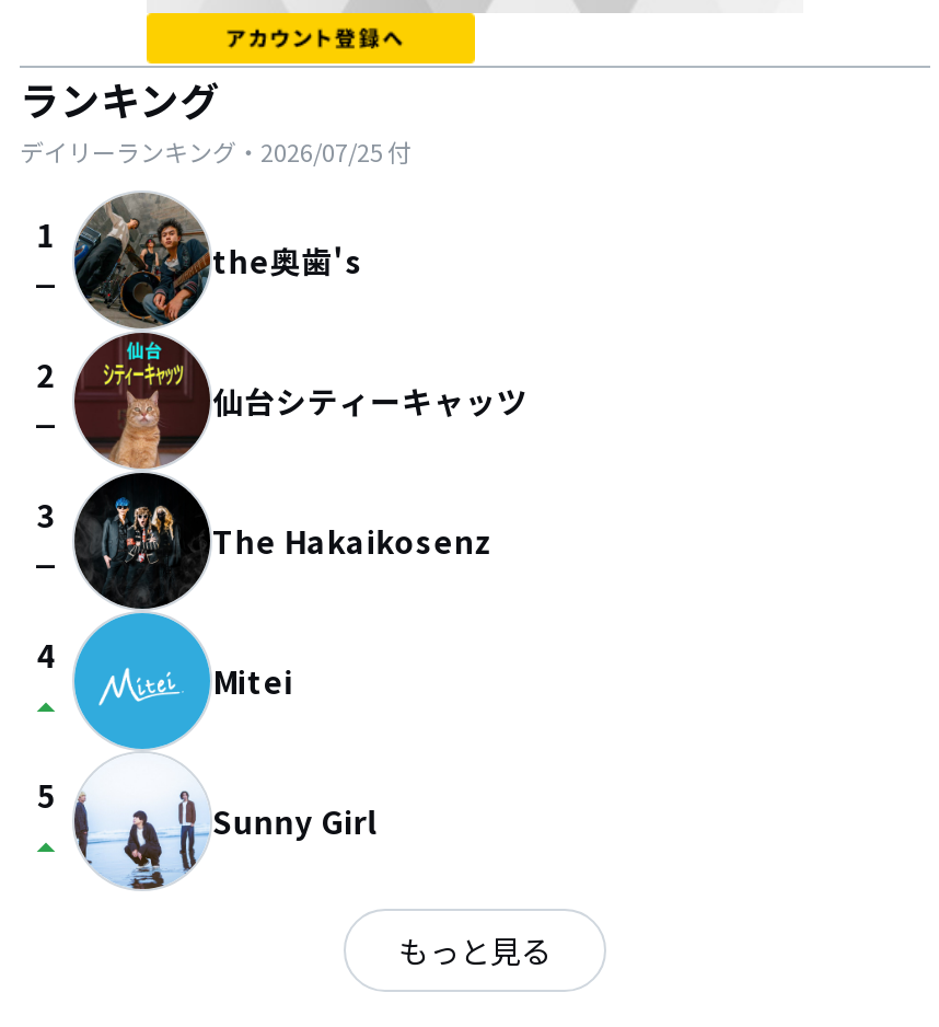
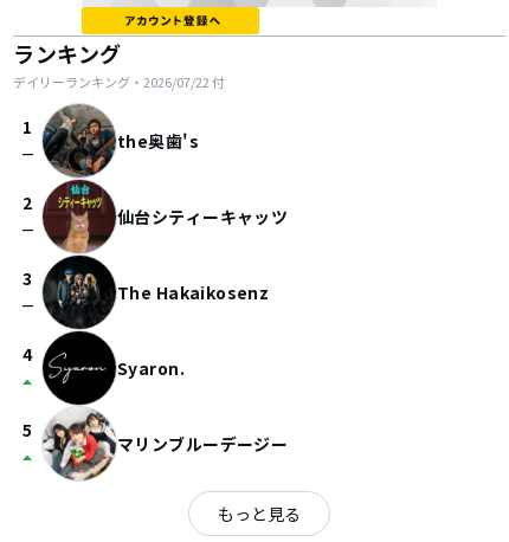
[20,134,411,169] デイリーランキング・2026/07/25付 -> [13,72,225,91] デイリーランキング・2026/07/22付
[72,611,294,891] [image] | Mitei -> [41,331,185,480] [image] | Syaron.
[212,799,377,843] Sunny Girl -> [117,432,288,456] マリンブルーデージー

